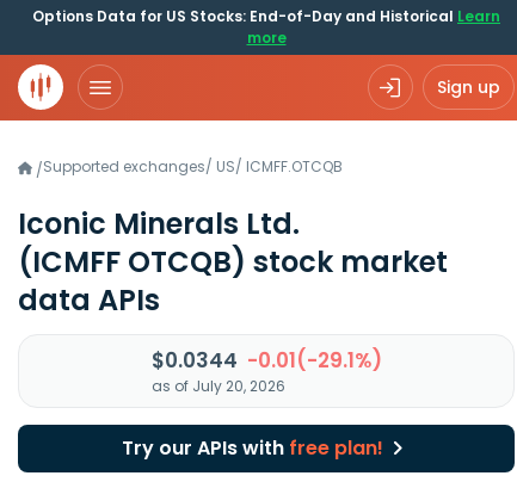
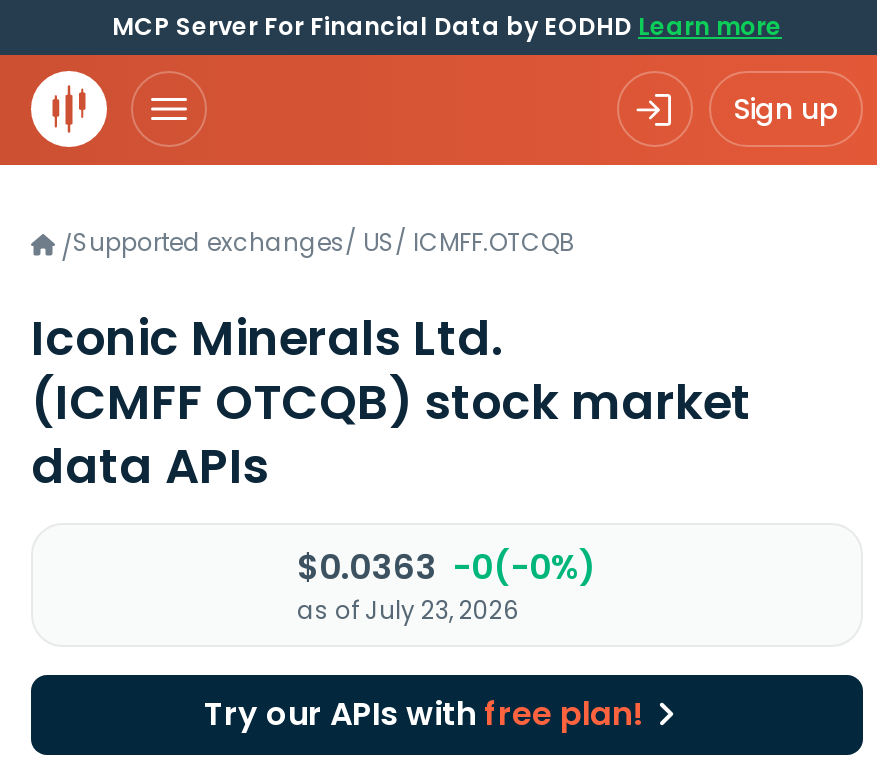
[32,6,500,48] Options Data for US Stocks: End-of-Day and Historical Learn | more -> [112,9,782,43] MCP Server For Financial Data by EODHD Learn more
[151,346,381,375] $0.0344 -0.01(-29.1%) -> [297,543,597,591] $0.0363 -0(-0%)
[151,376,285,396] as of July 20, 2026 -> [297,593,519,627] as of July 23, 2026

